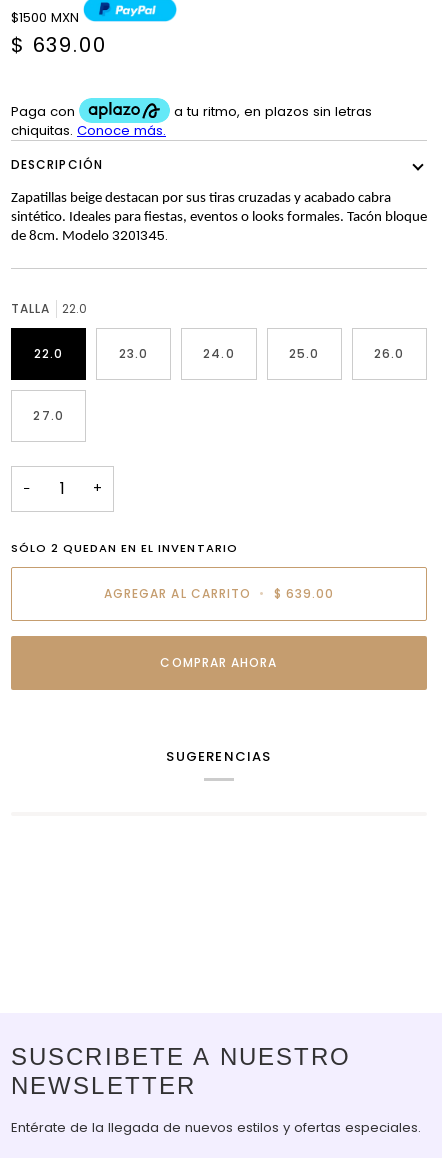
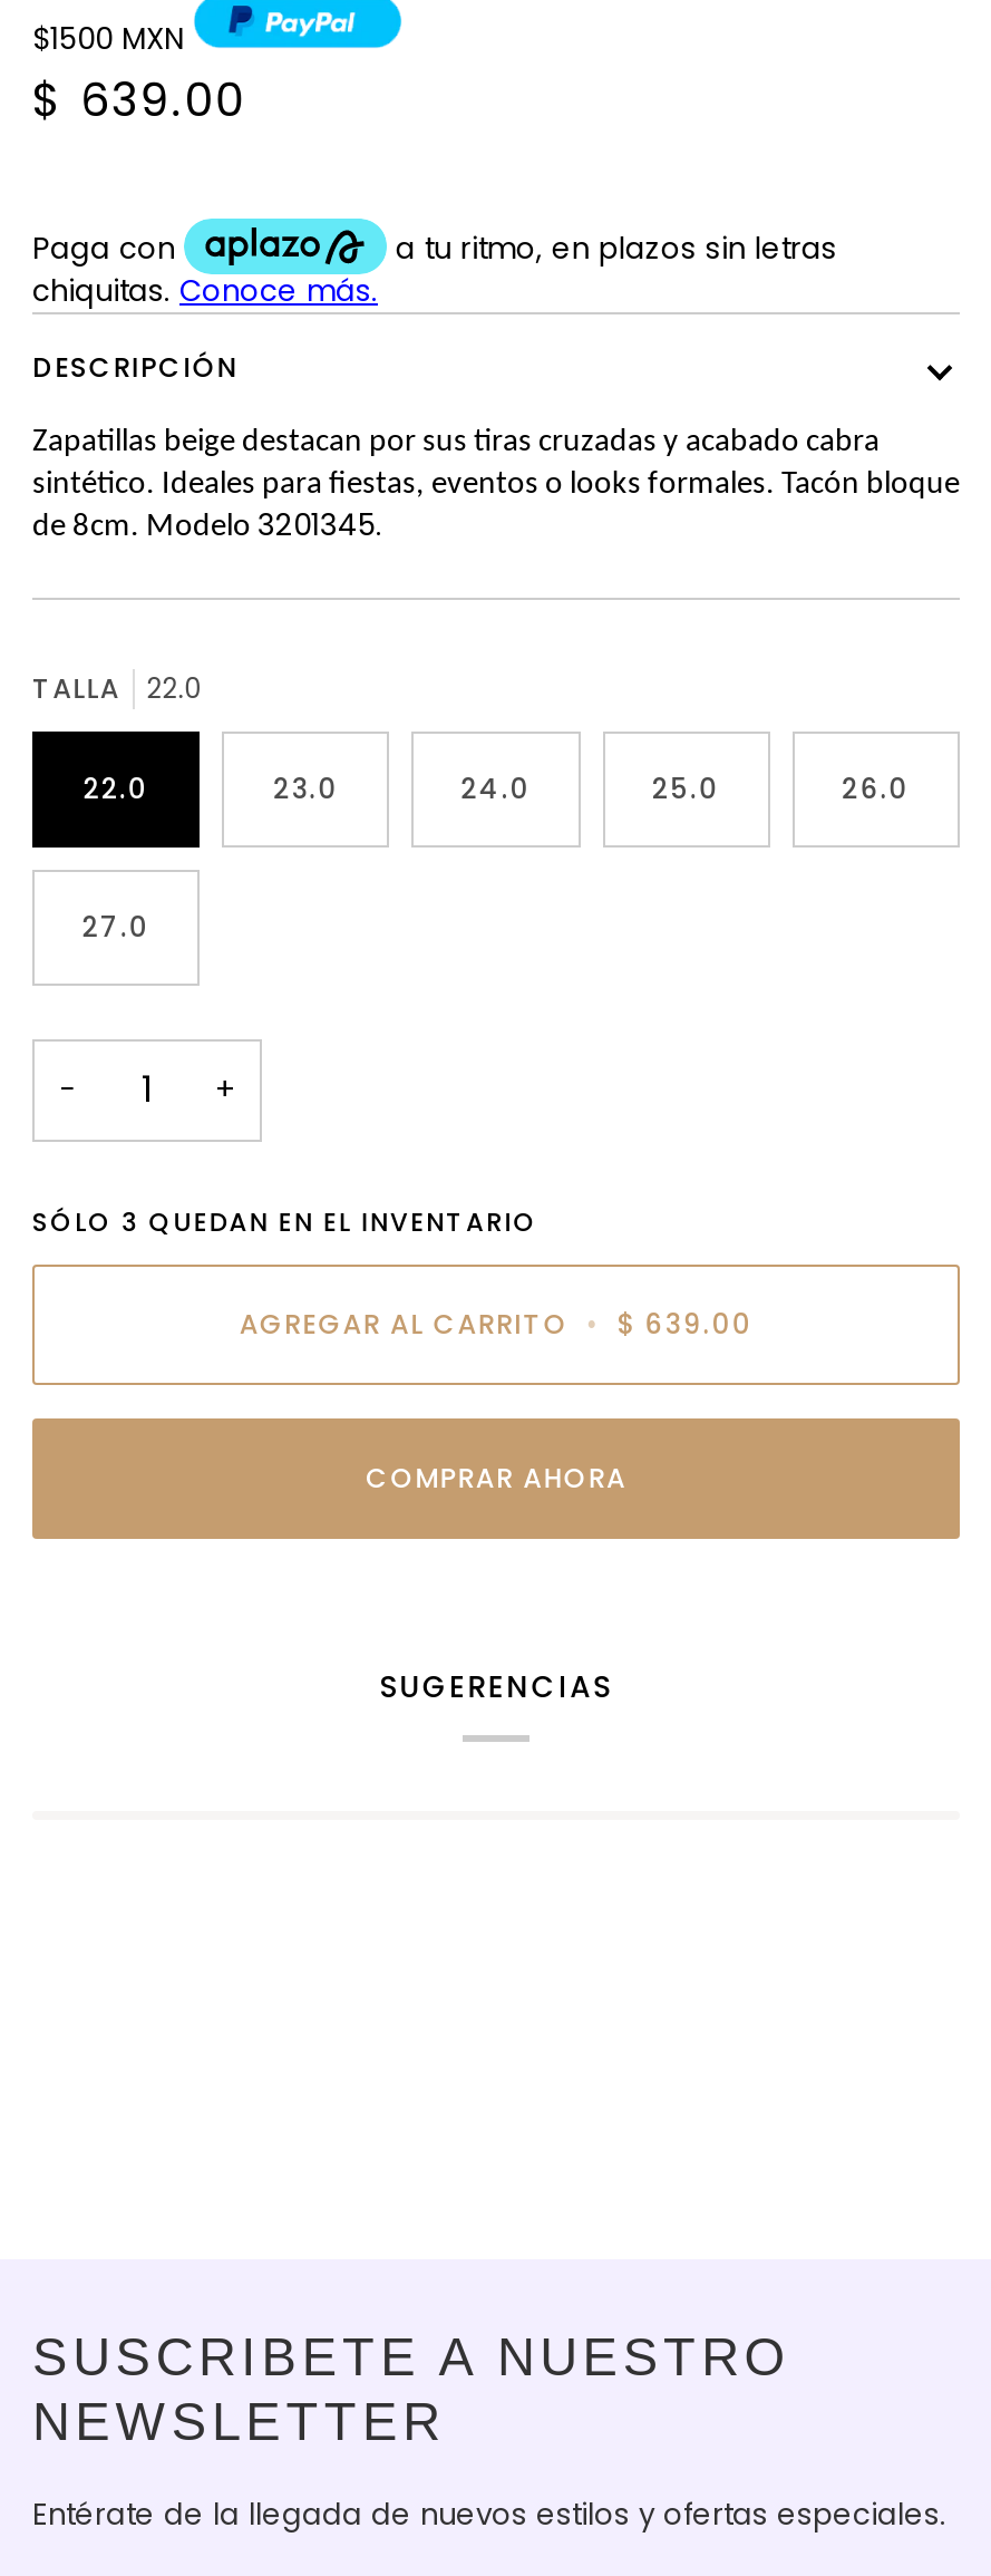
[11,540,238,556] SÓLO 2 QUEDAN EN EL INVENTARIO -> [32,1205,538,1240] SÓLO 3 QUEDAN EN EL INVENTARIO

